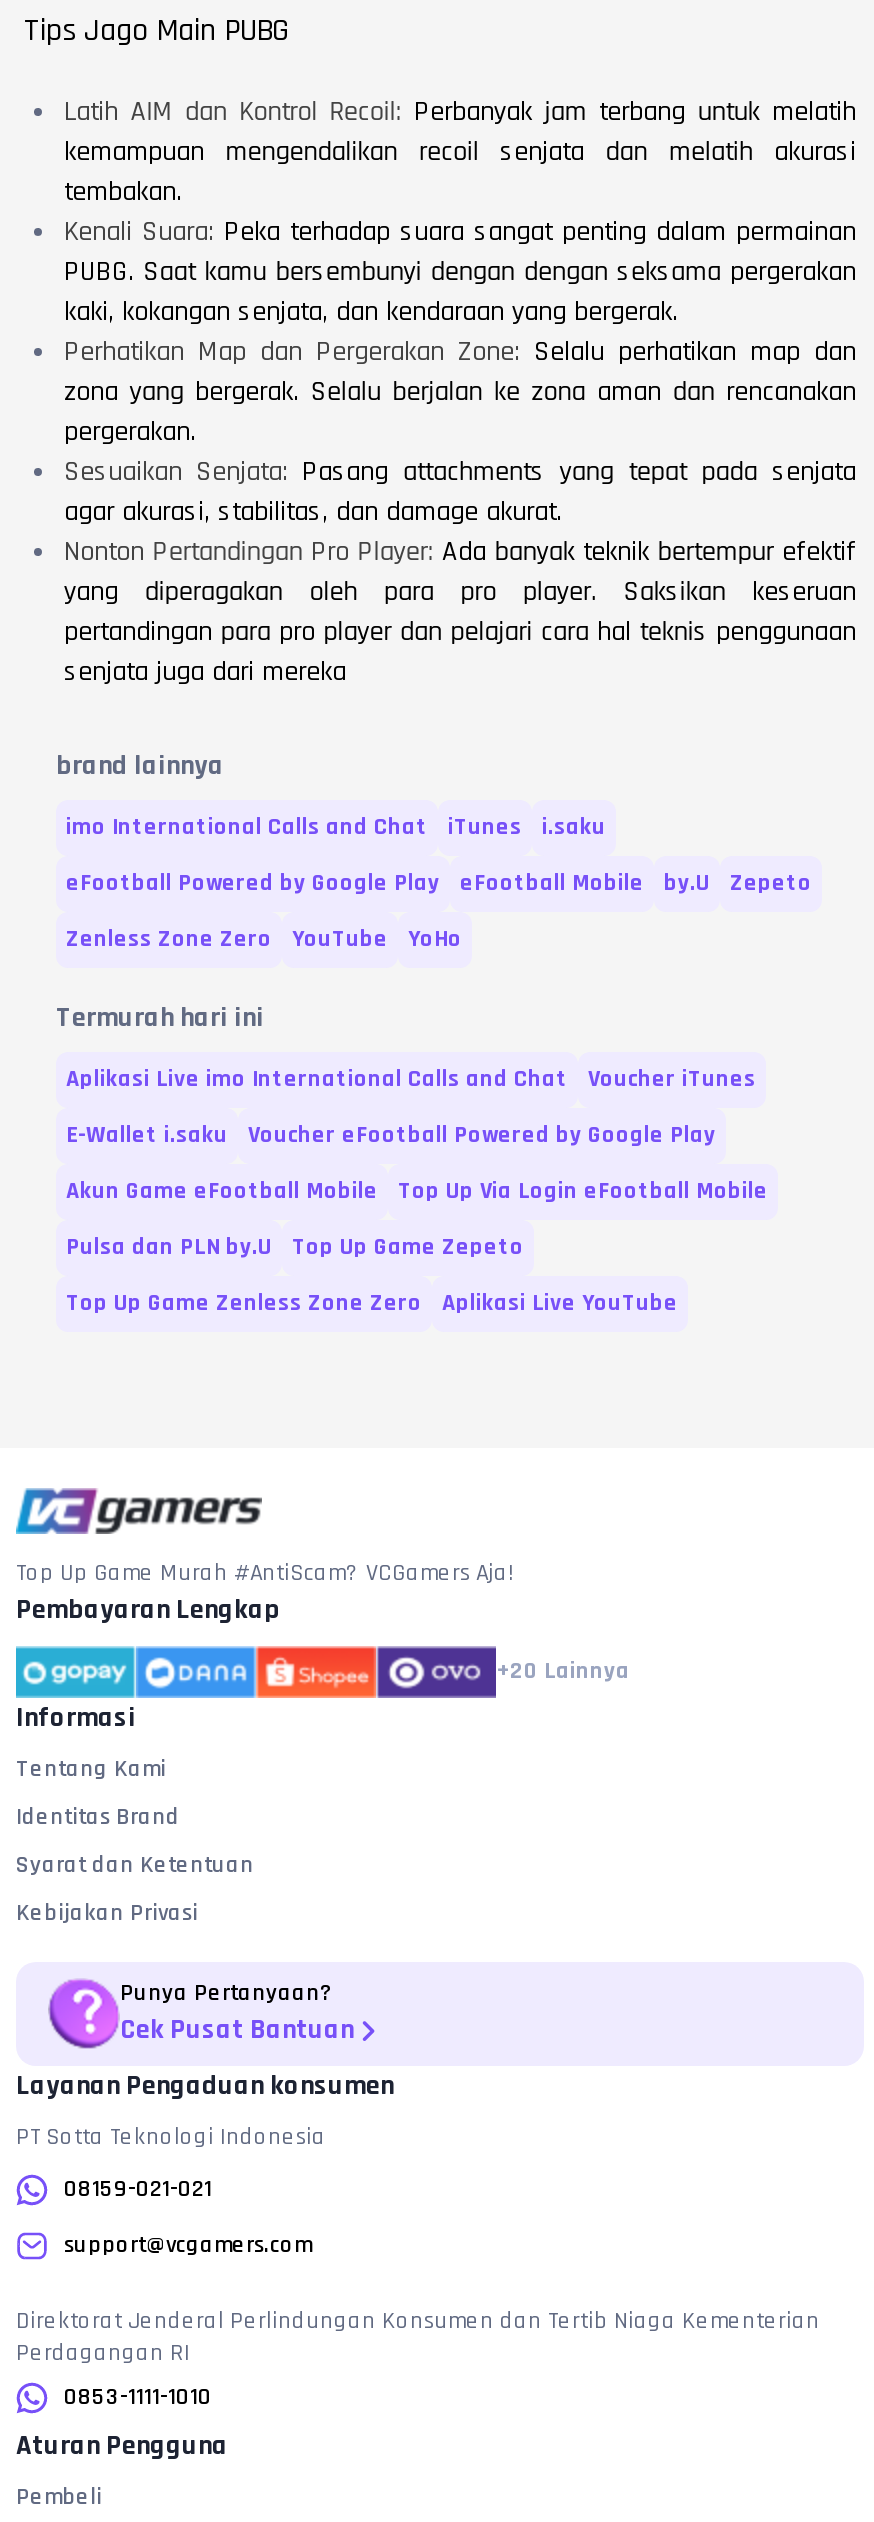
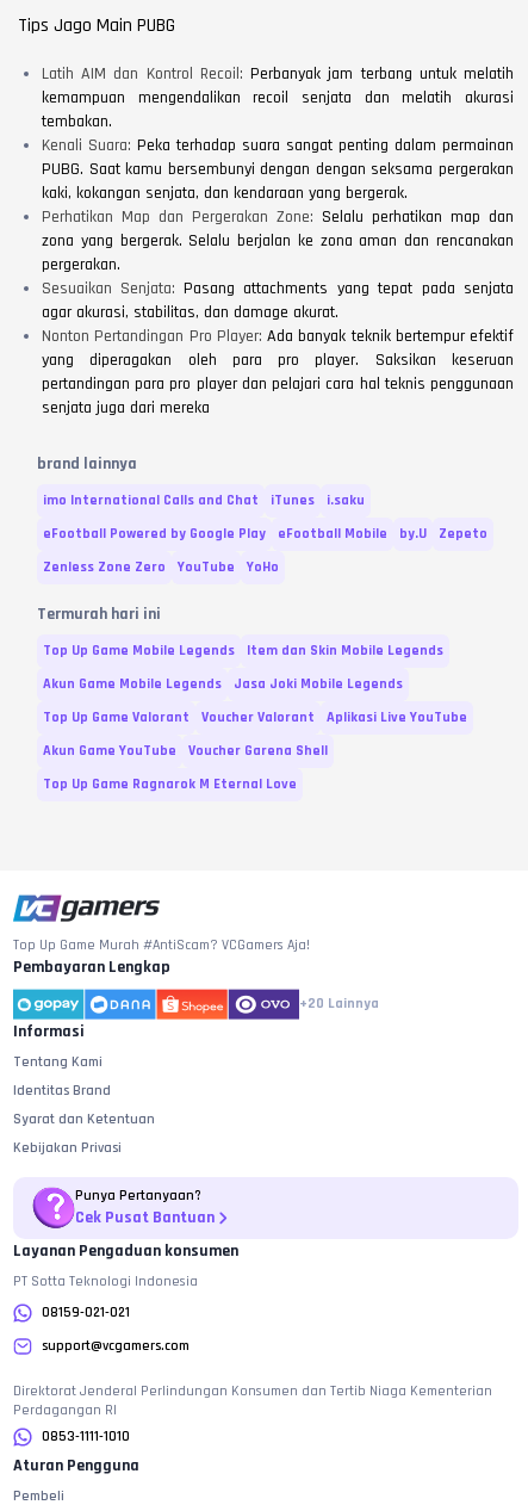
[66,1064,768,1318] Aplikasi Live imo International Calls and Chat | Voucher iTunes | E-Wallet i.saku | Voucher eFootball Powered by Google Play | Akun Game eFootball Mobile | Top Up Via Login eFootball Mobile | Pulsa dan PLN by.U | Top Up Game Zepeto | Top Up Game Zenless Zone Zero -> [43,641,443,726] Top Up Game Mobile Legends | Item dan Skin Mobile Legends | Akun Game Mobile Legends | Jasa Joki Mobile Legends | Top Up Game Valorant | Voucher Valorant
moved [442,1288,678,1318] -> [327,708,467,726]: Aplikasi Live YouTube
none -> [43,742,328,793] Akun Game YouTube | Voucher Garena Shell | Top Up Game Ragnarok M Eternal Love

